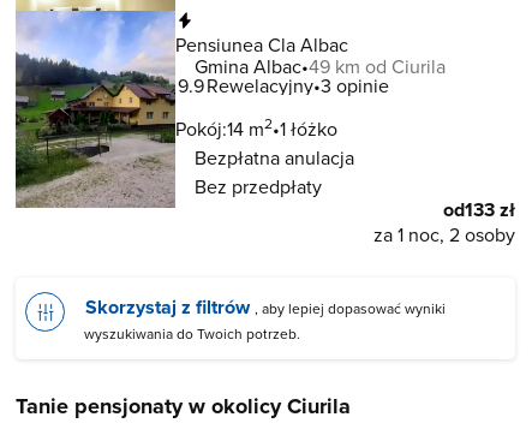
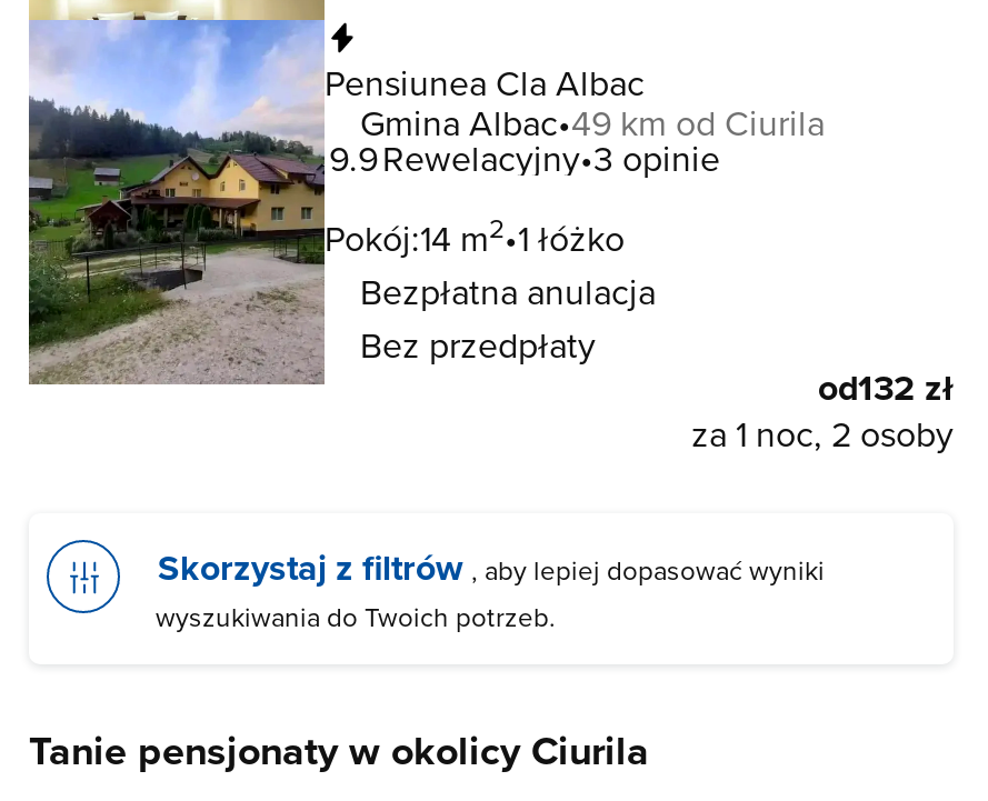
[443,196,515,224] od133 zł -> [818,362,954,413] od132 zł

